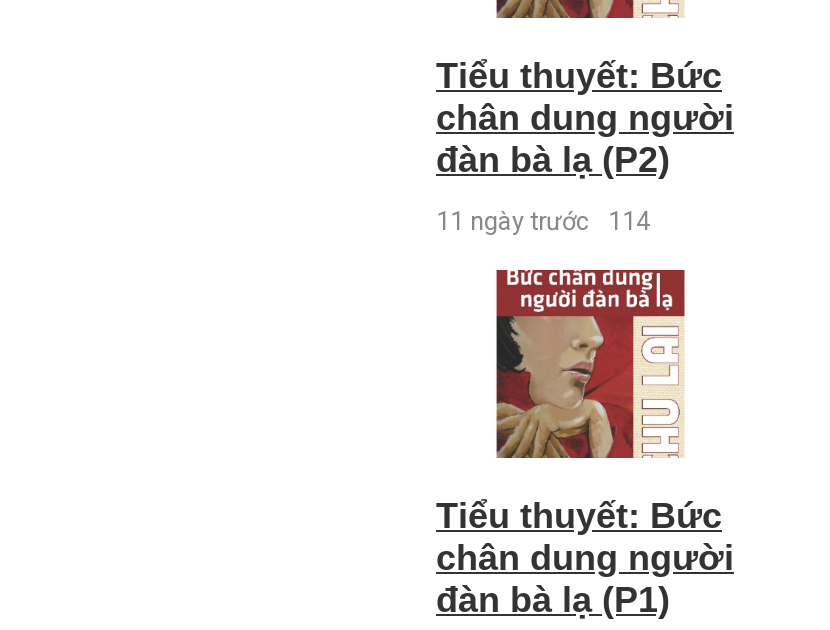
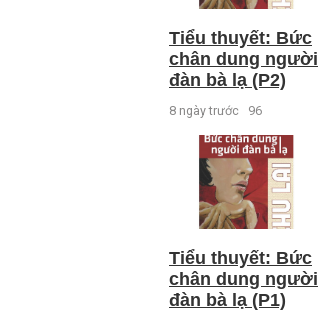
[436,205,650,235] 11 ngày trước 114 -> [169,103,262,118] 8 ngày trước 96

